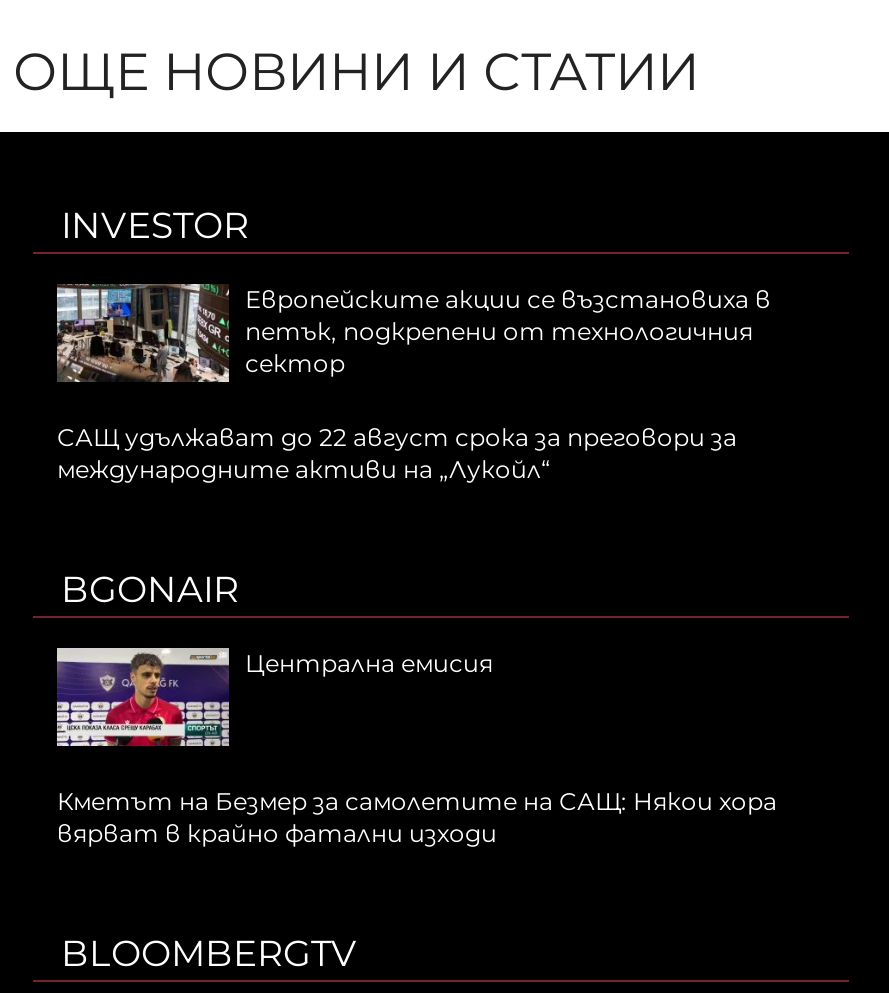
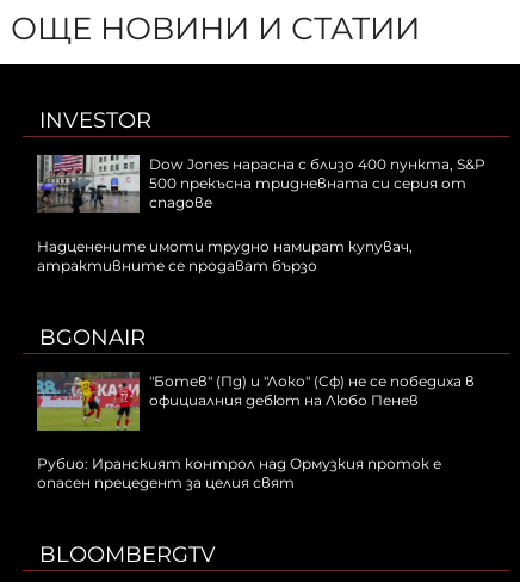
[57,284,771,382] [image] | Европейските акции се възстановиха в | петък, подкрепени от технологичния | сектор -> [37,155,485,213] [image] | Dow Jones нарасна с близо 400 пункта, S&P | 500 прекъсна тридневната си серия от | спадове
[57,422,737,484] САЩ удължават до 22 август срока за преговори за | международните активи на „Лукойл“ -> [37,238,413,275] Надценените имоти трудно намират купувач, | атрактивните се продават бързо
[55,648,493,748] [image] | Централна емисия -> [36,372,475,432] [image] | "Ботев" (Пд) и "Локо" (Сф) не се победиха в | официалния дебют на Любо Пенев
[57,786,777,848] Кметът на Безмер за самолетите на САЩ: Някои хора | вярват в крайно фатални изходи -> [37,455,441,492] Рубио: Иранският контрол над Ормузкия проток е | опасен прецедент за целия свят

